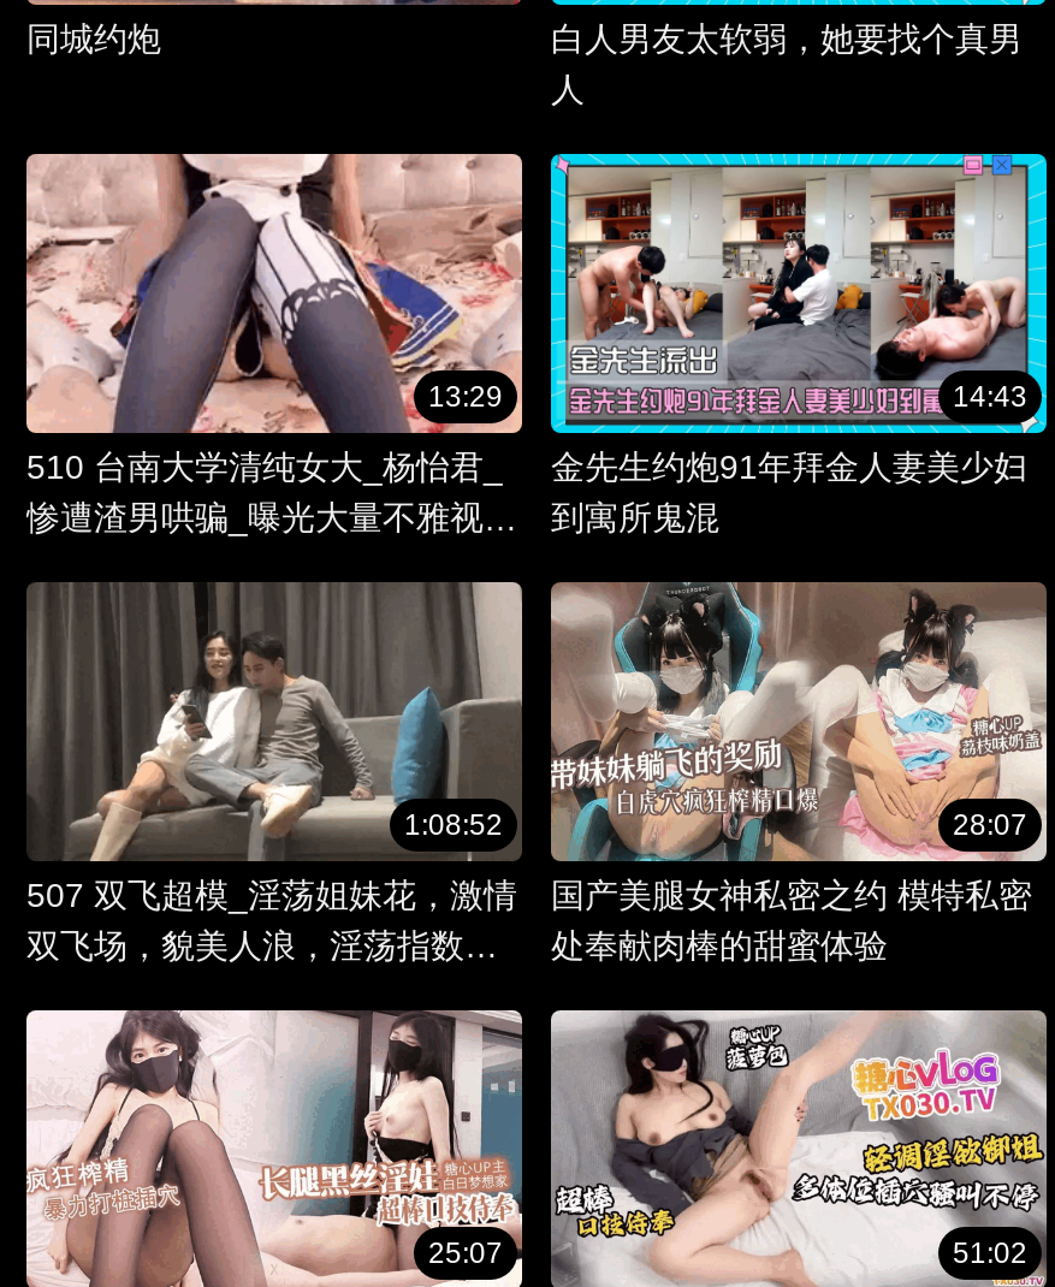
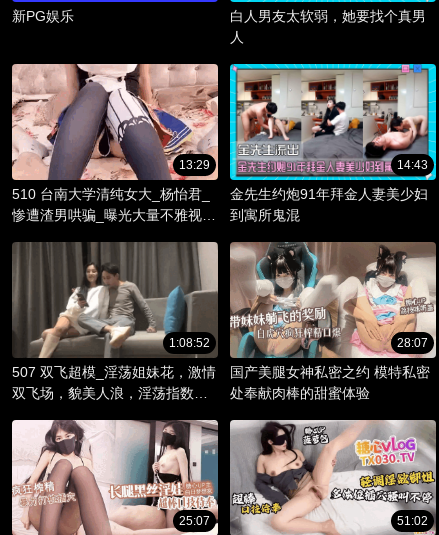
[26,20,161,59] 同城约炮 -> [12,8,74,24] 新PG娱乐

